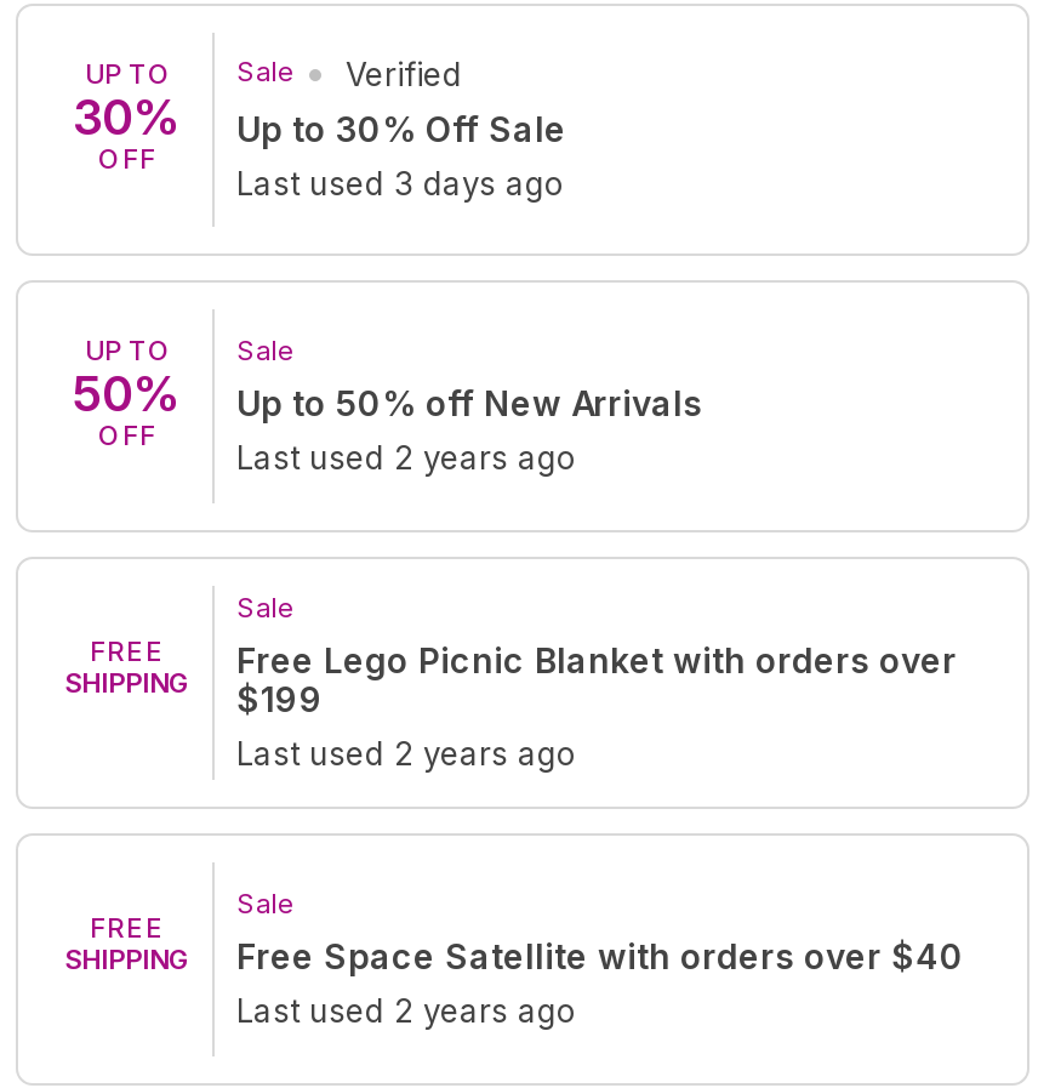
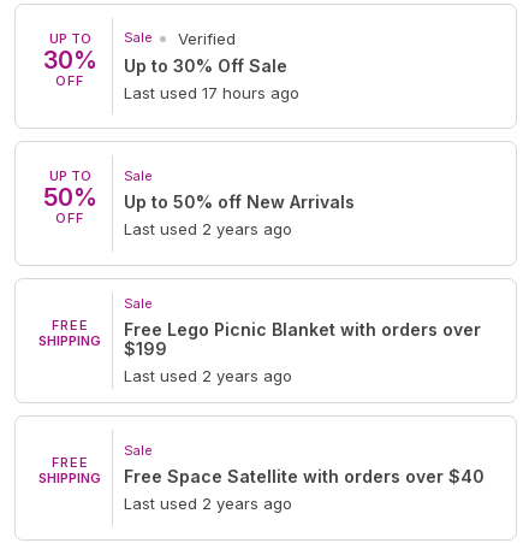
[236,164,564,203] Last used 3 days ago -> [124,83,299,102] Last used 17 hours ago

